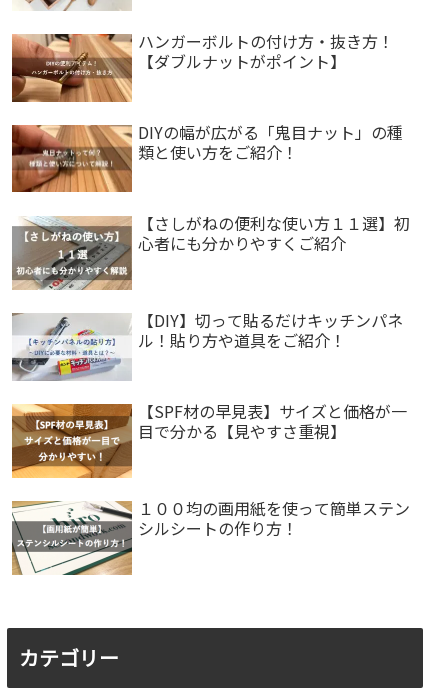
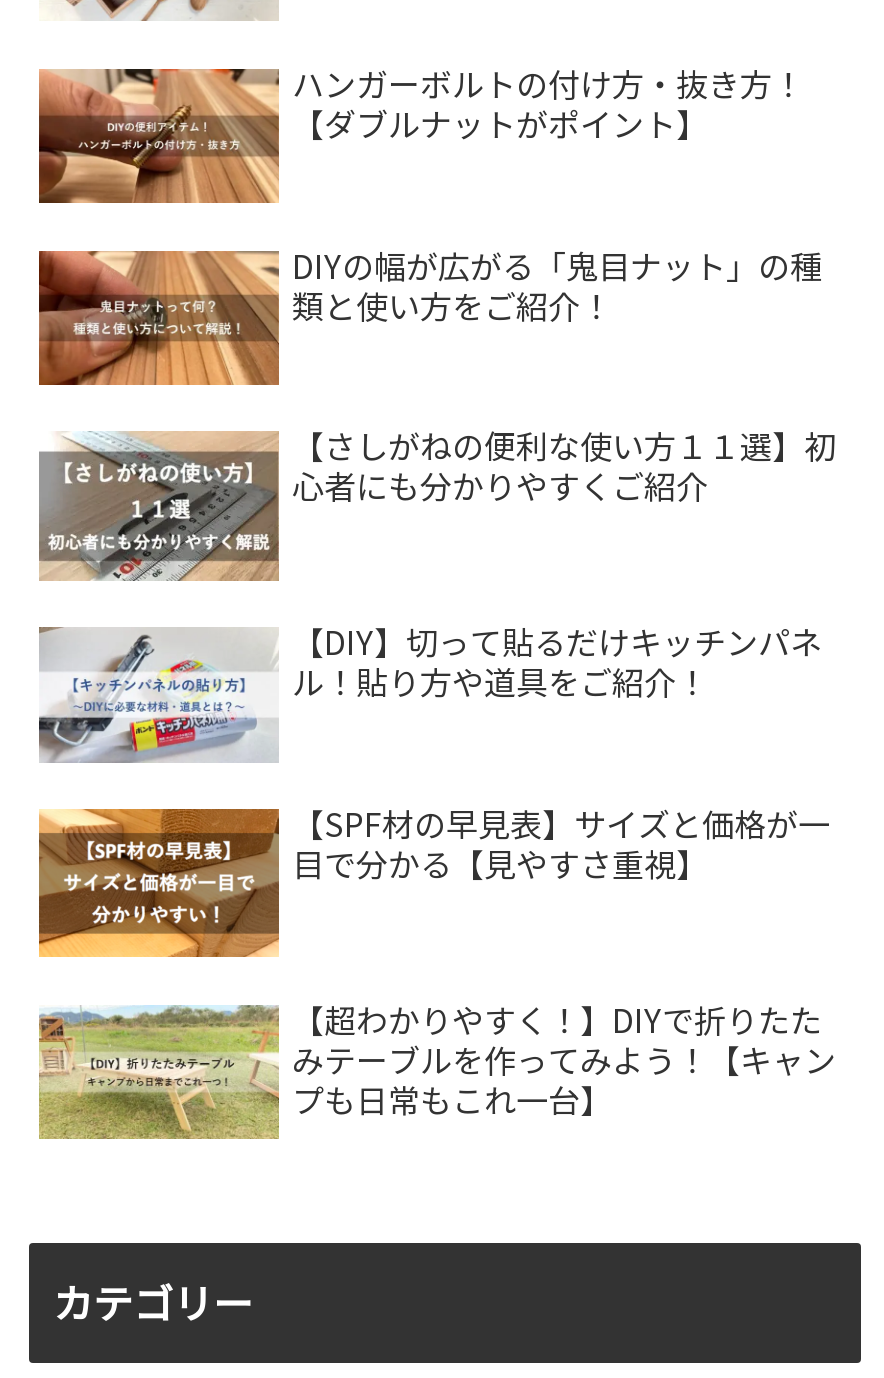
[11,496,410,576] [image] | １００均の画用紙を使って簡単ステン | シルシートの作り方！ -> [39,994,836,1140] [image] | 【超わかりやすく！】DIYで折りたた | みテーブルを作ってみよう！【キャン | プも日常もこれ一台】

